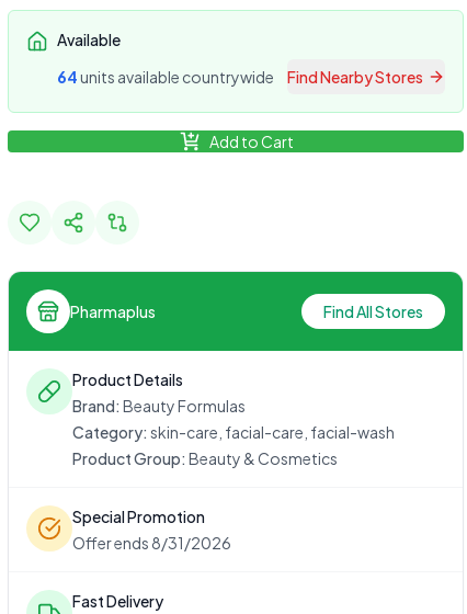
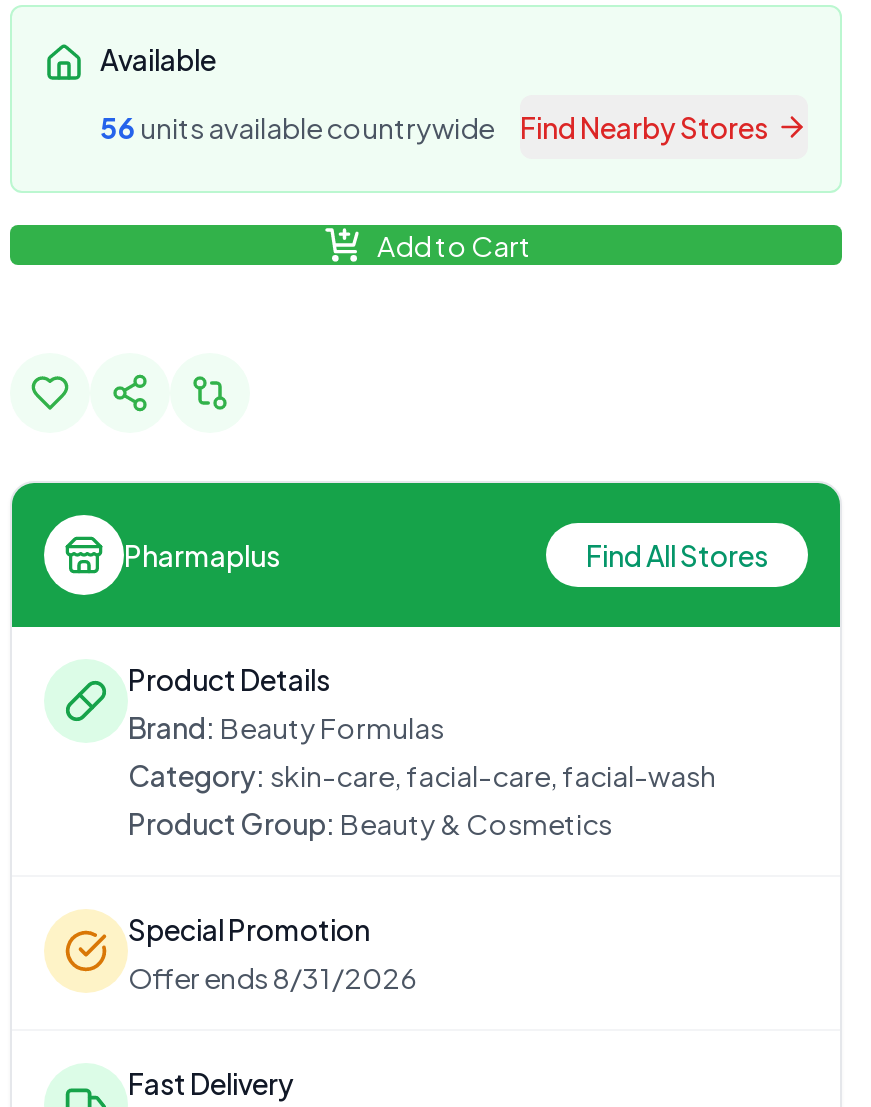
[57,67,274,87] 64 units available countrywide -> [100,109,494,145] 56 units available countrywide

